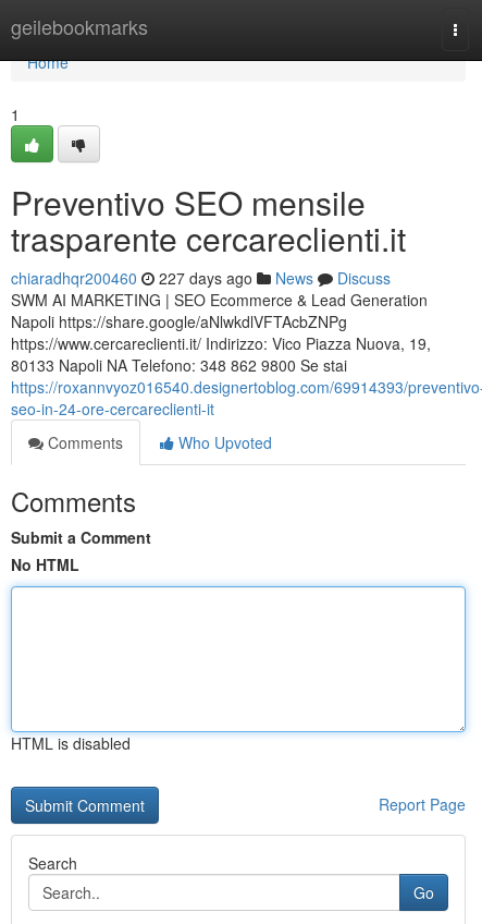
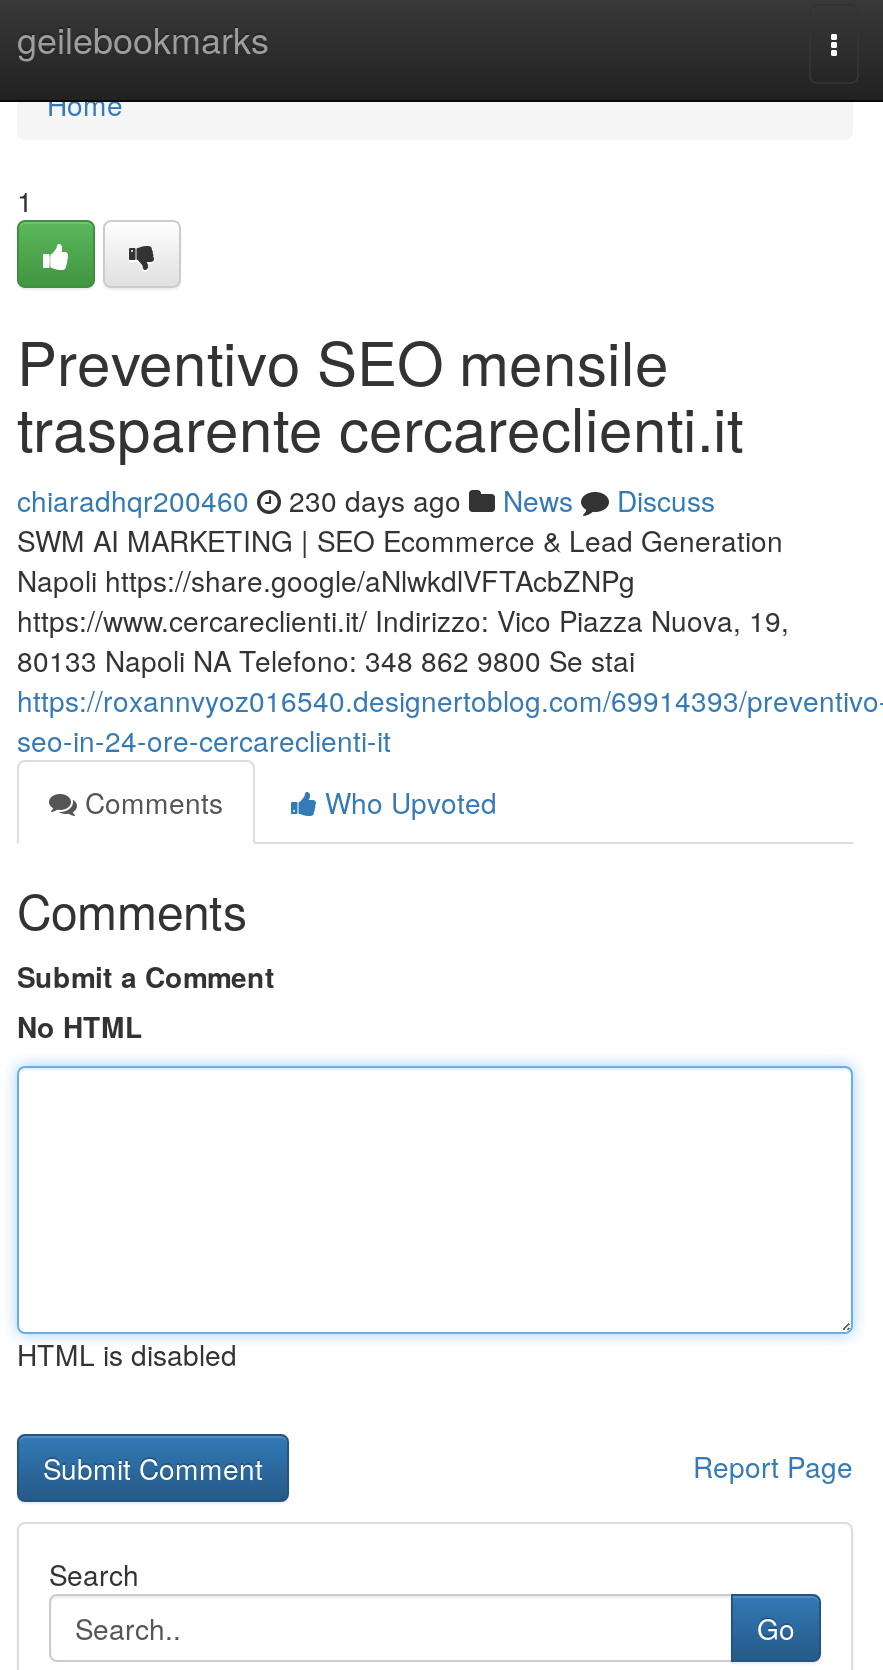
[11,267,391,289] chiaradhqr200460 227 days ago News Discuss -> [17,480,715,520] chiaradhqr200460 230 days ago News Discuss

